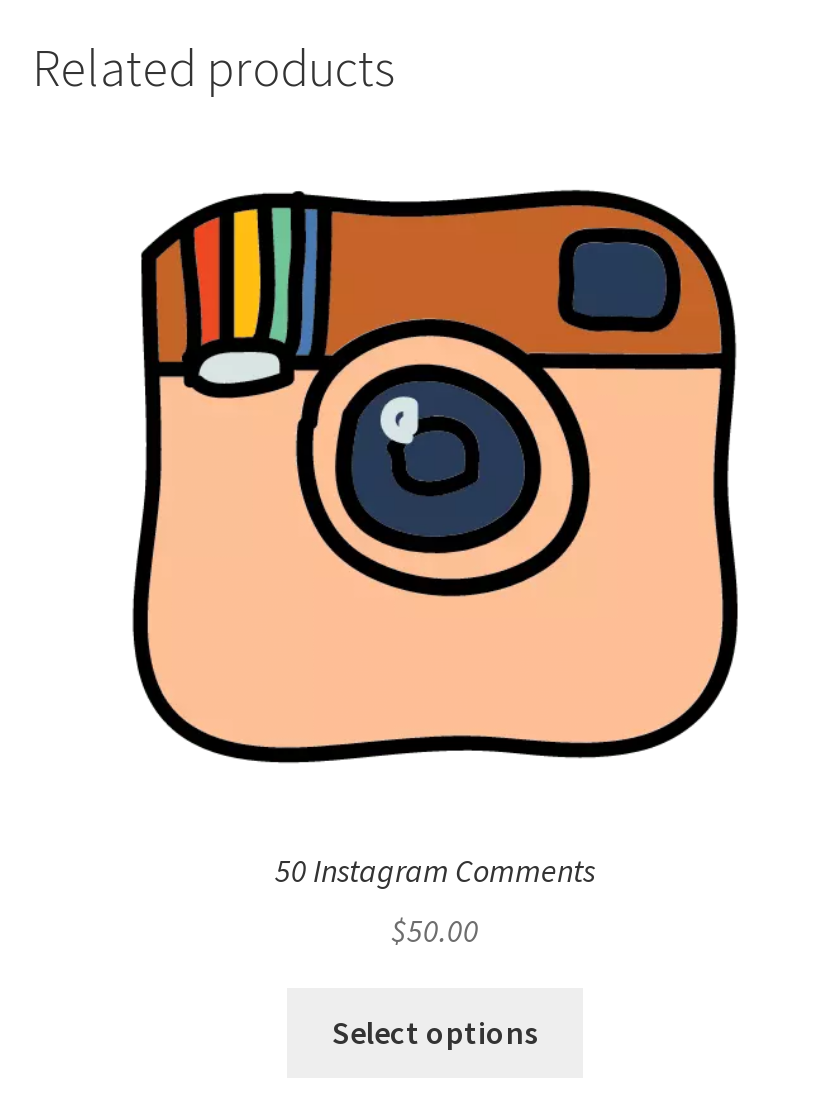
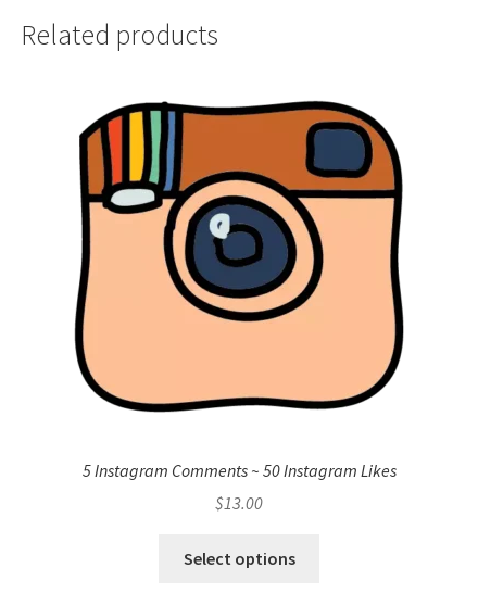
[275,849,595,889] 50 Instagram Comments -> [82,459,396,481] 5 Instagram Comments ~ 50 Instagram Likes
[391,911,479,951] $50.00 -> [215,492,263,514] $13.00

